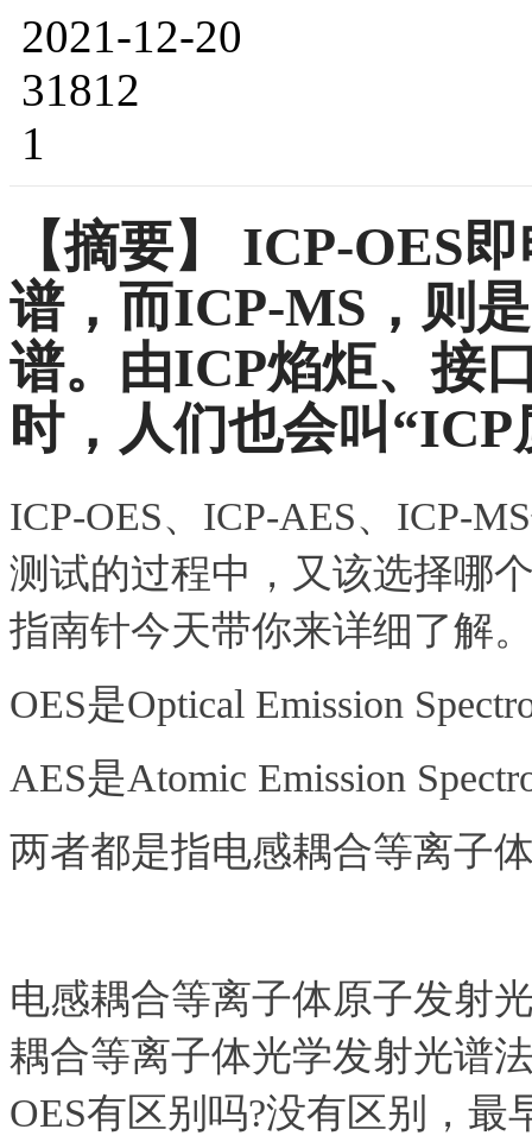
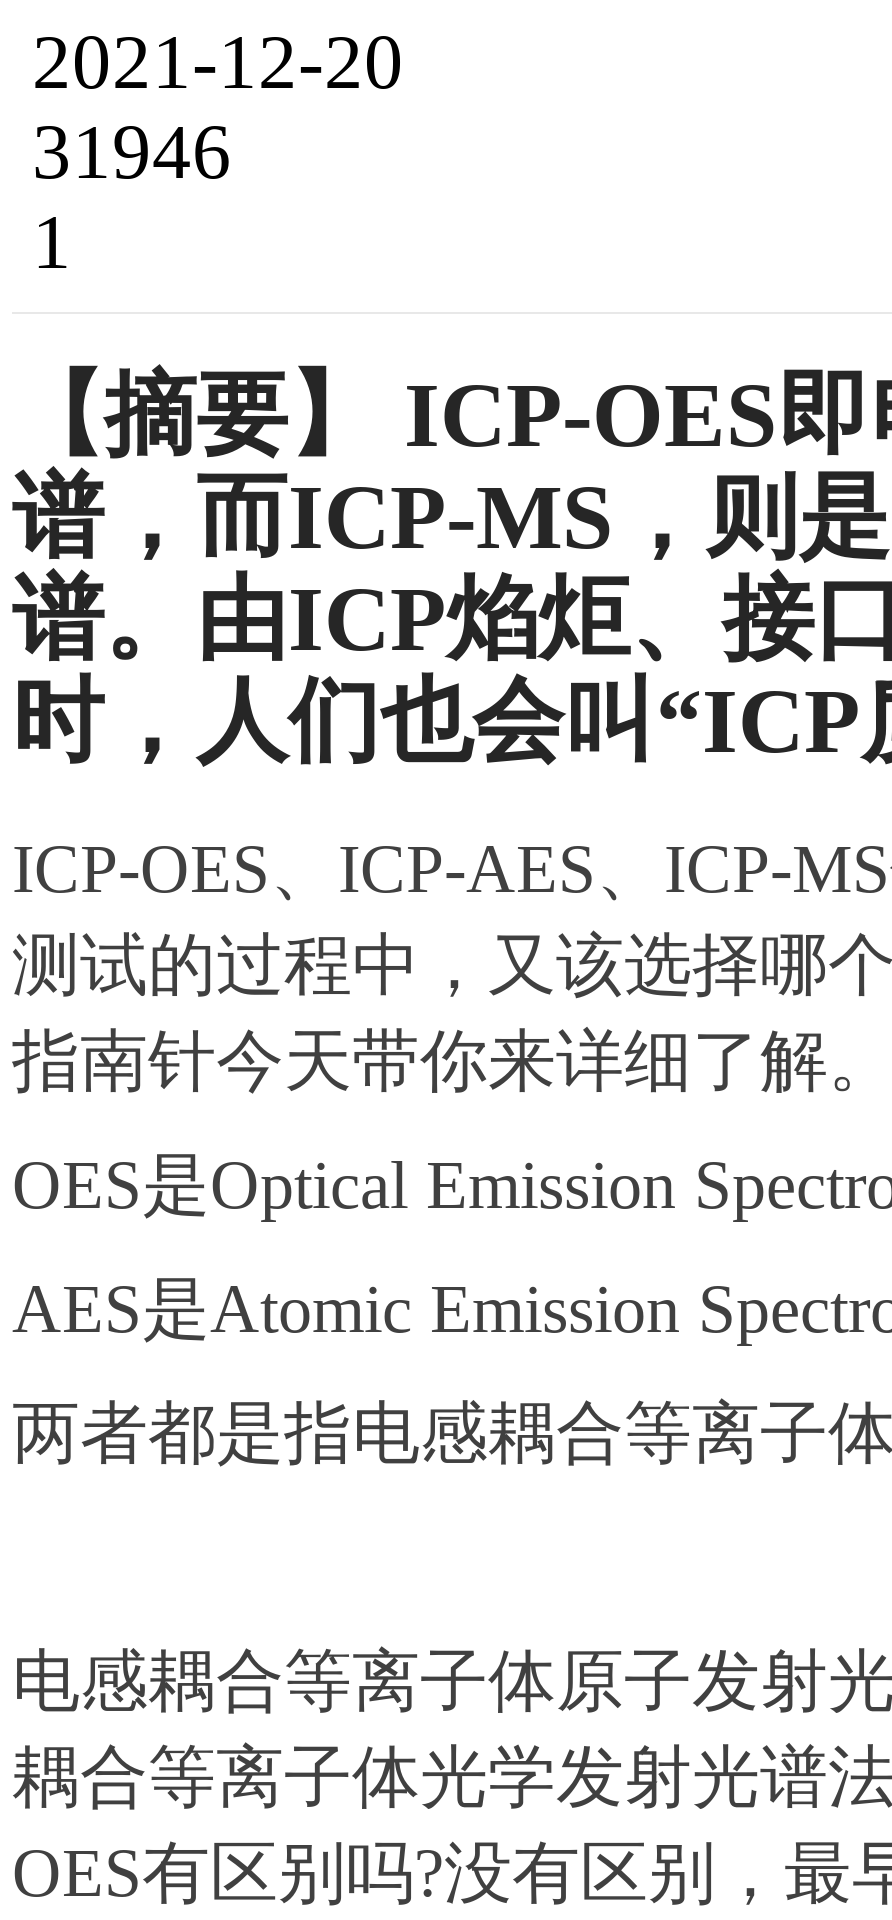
[9,64,140,116] 31812 -> [12,108,232,194] 31946

